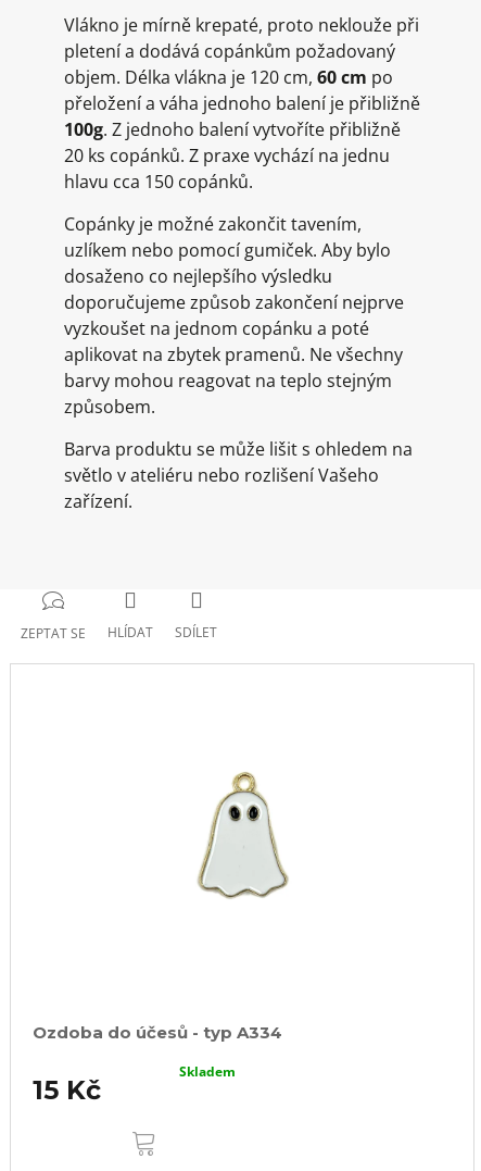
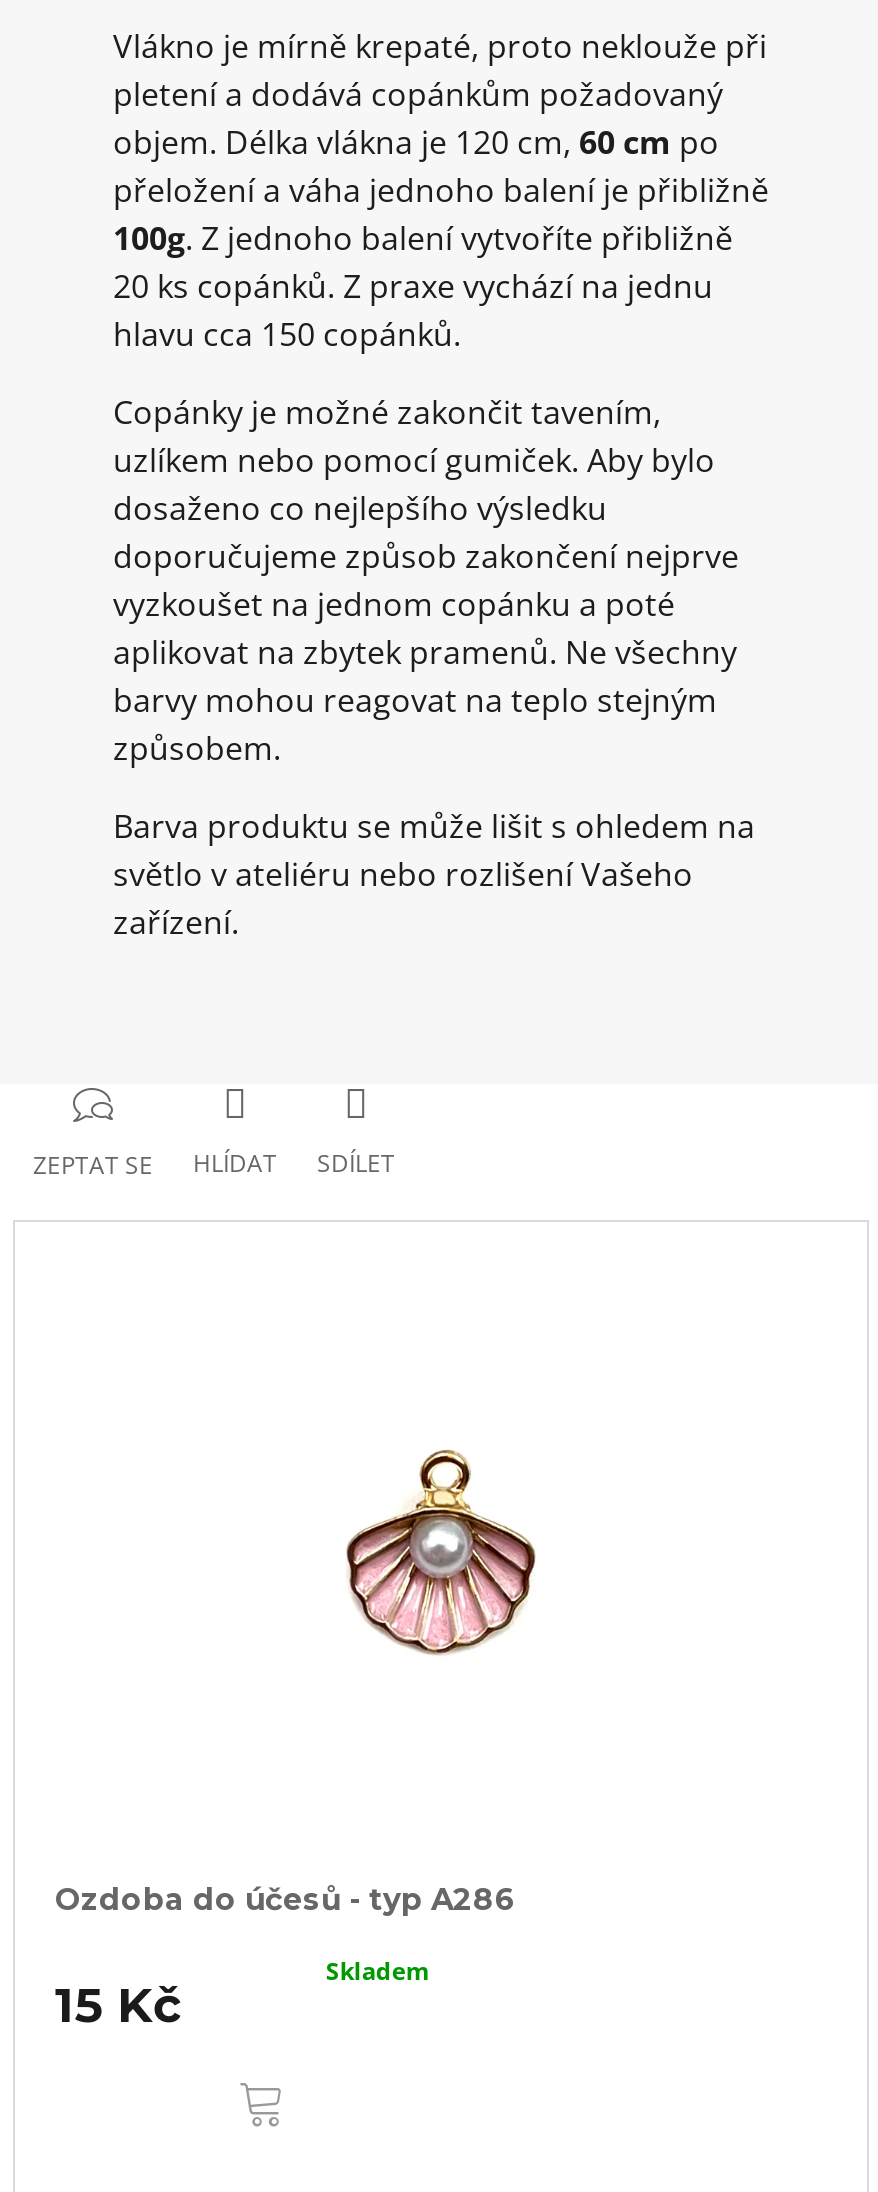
[190,771,293,900] [image] -> [343,1420,539,1658] [image]
[33,1021,282,1042] Ozdoba do účesů - typ A334 -> [55,1879,517,1917] Ozdoba do účesů - typ A286

